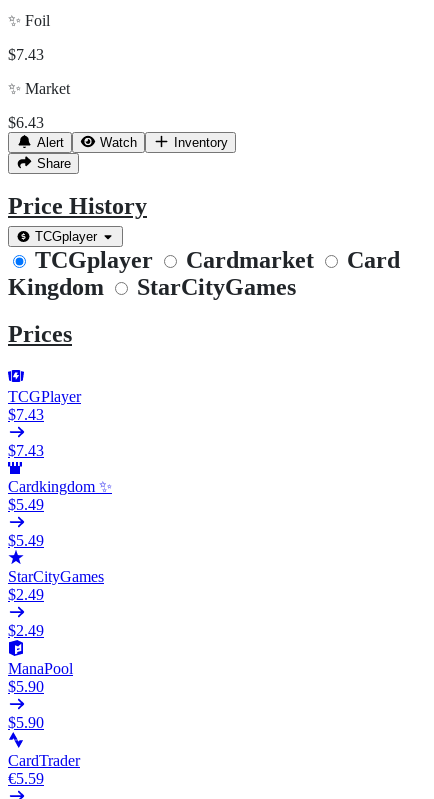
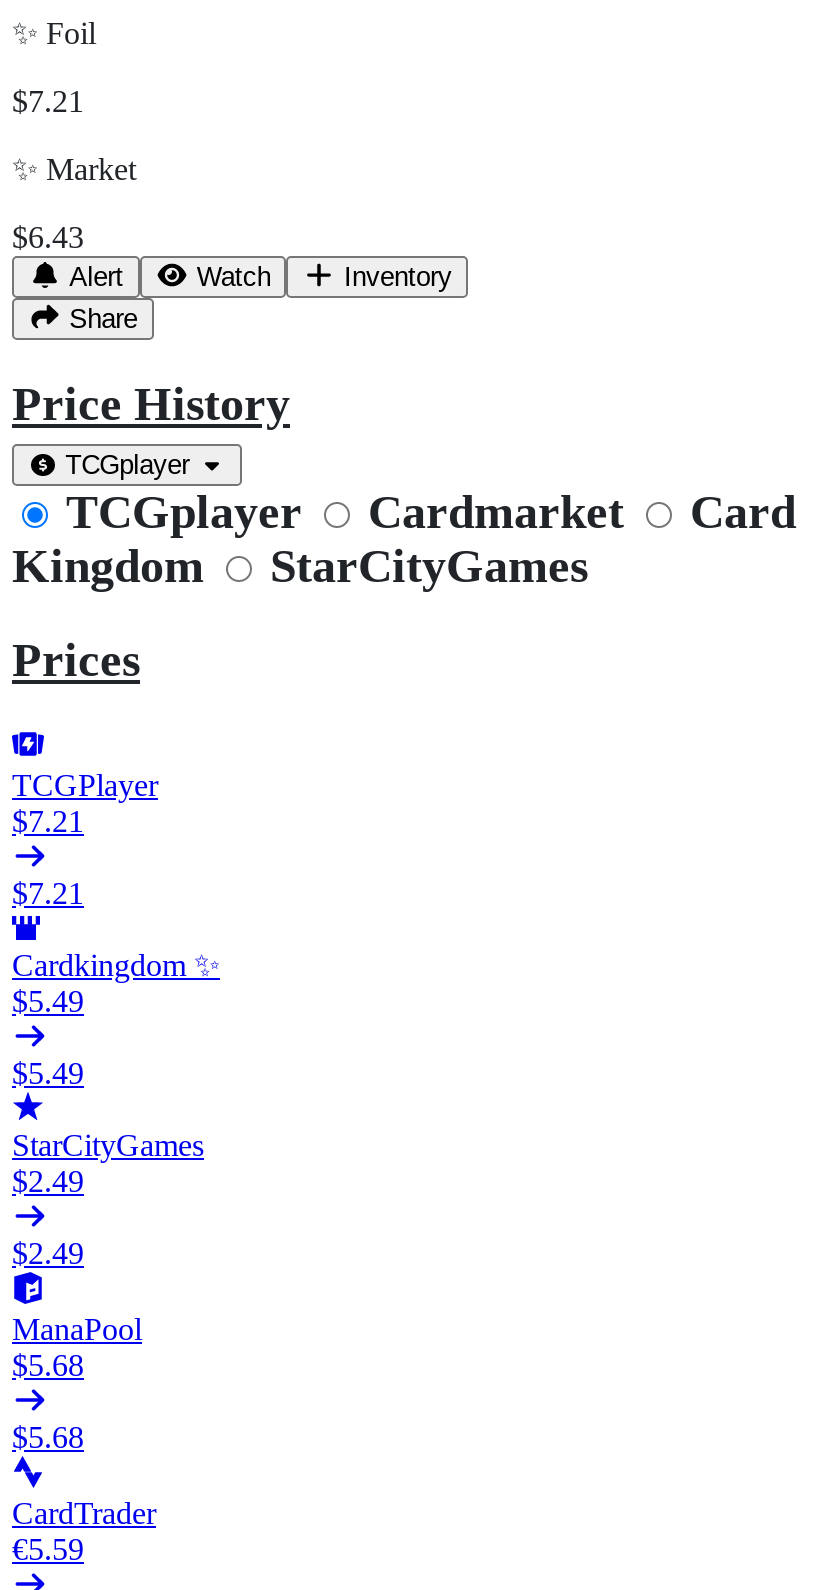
[8,45,44,62] $7.43 -> [12,83,84,117] $7.21
[8,406,44,423] $7.43 -> [12,804,84,838] $7.21
[8,442,44,459] $7.43 -> [12,876,84,910] $7.21
[8,678,44,695] $5.90 -> [12,1348,84,1382] $5.68
[8,714,44,731] $5.90 -> [12,1420,84,1454] $5.68

